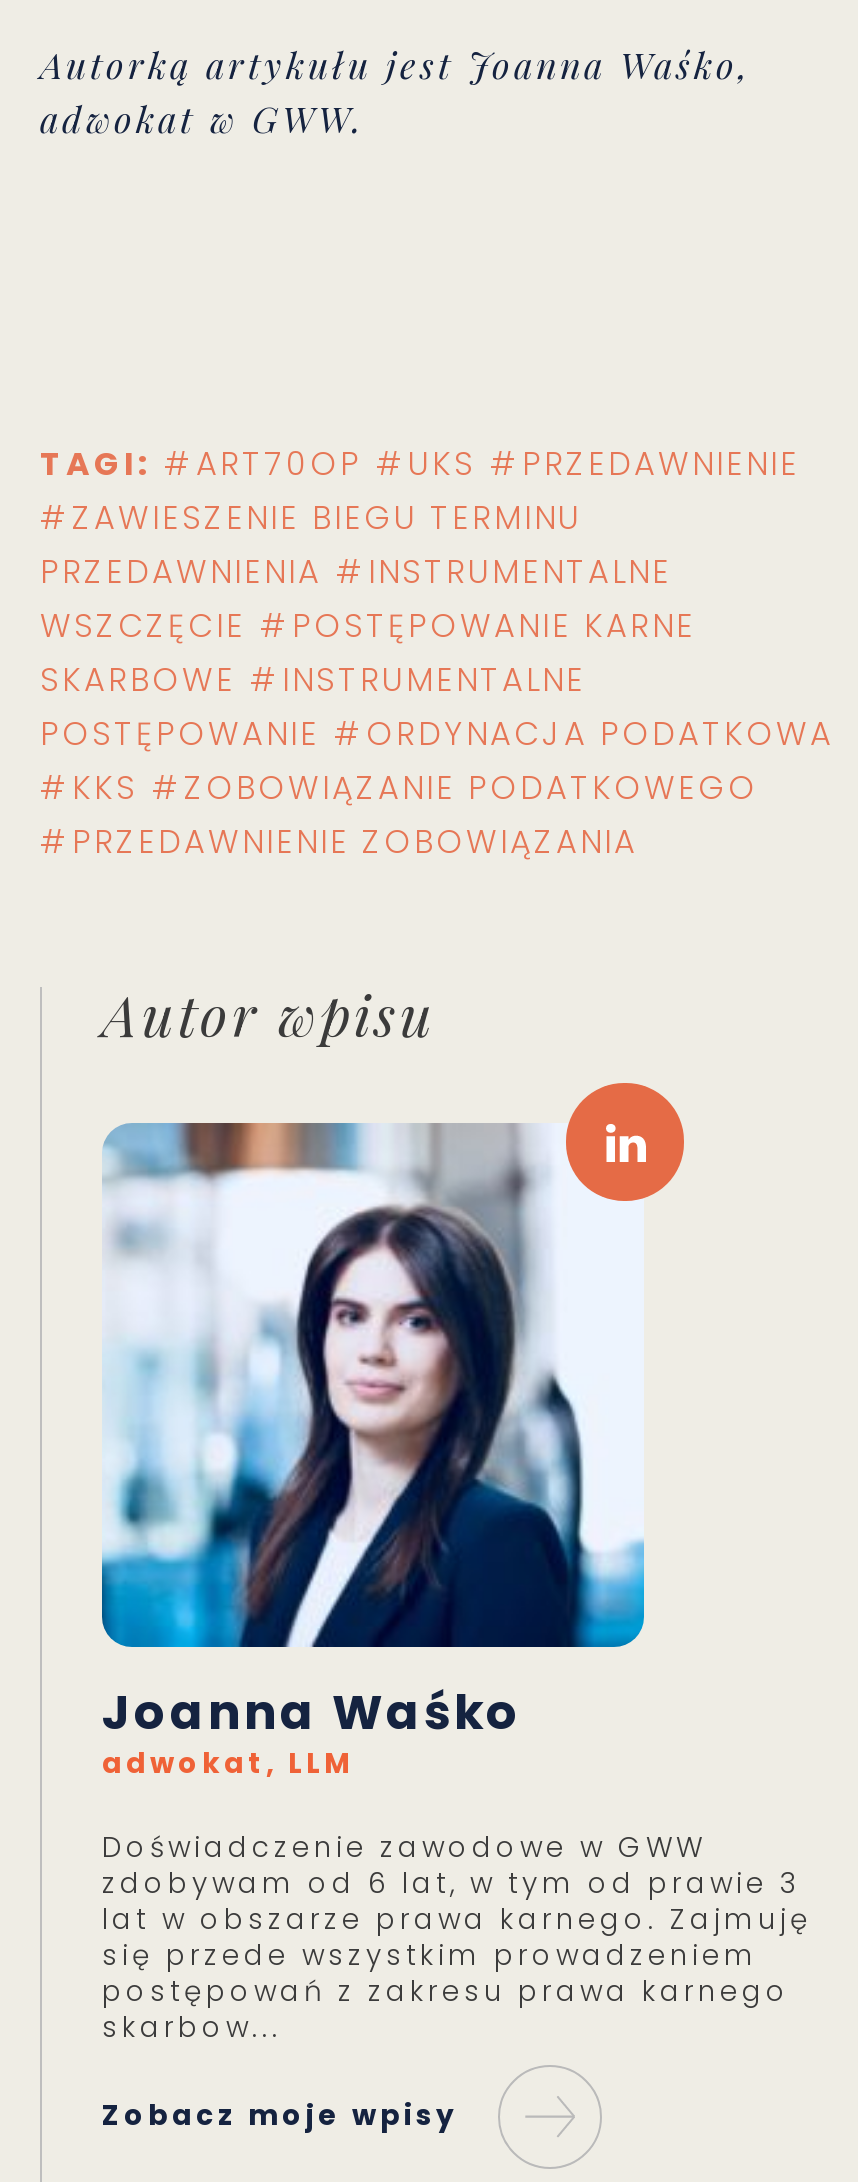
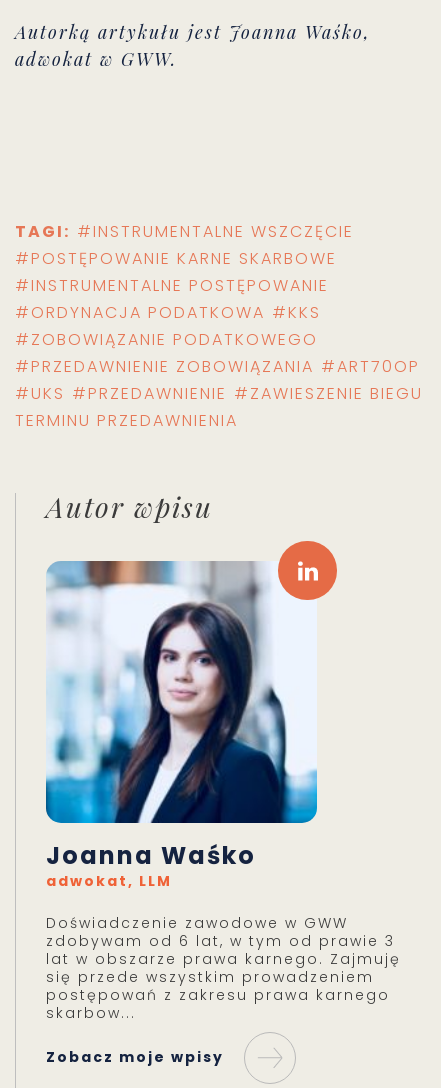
[40,441,834,865] TAGI: #ART70OP #UKS #PRZEDAWNIENIE | #ZAWIESZENIE BIEGU TERMINU | PRZEDAWNIENIA #INSTRUMENTALNE | WSZCZĘCIE #POSTĘPOWANIE KARNE | SKARBOWE #INSTRUMENTALNE | POSTĘPOWANIE #ORDYNACJA PODATKOWA | #KKS #ZOBOWIĄZANIE PODATKOWEGO | #PRZEDAWNIENIE ZOBOWIĄZANIA -> [15,220,423,432] TAGI: #INSTRUMENTALNE WSZCZĘCIE | #POSTĘPOWANIE KARNE SKARBOWE | #INSTRUMENTALNE POSTĘPOWANIE | #ORDYNACJA PODATKOWA #KKS | #ZOBOWIĄZANIE PODATKOWEGO | #PRZEDAWNIENIE ZOBOWIĄZANIA #ART70OP | #UKS #PRZEDAWNIENIE #ZAWIESZENIE BIEGU | TERMINU PRZEDAWNIENIA

